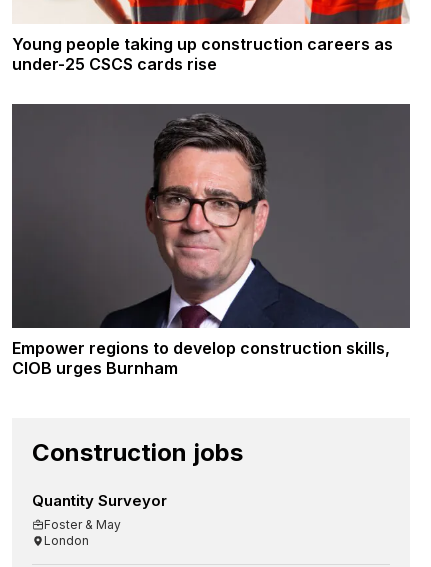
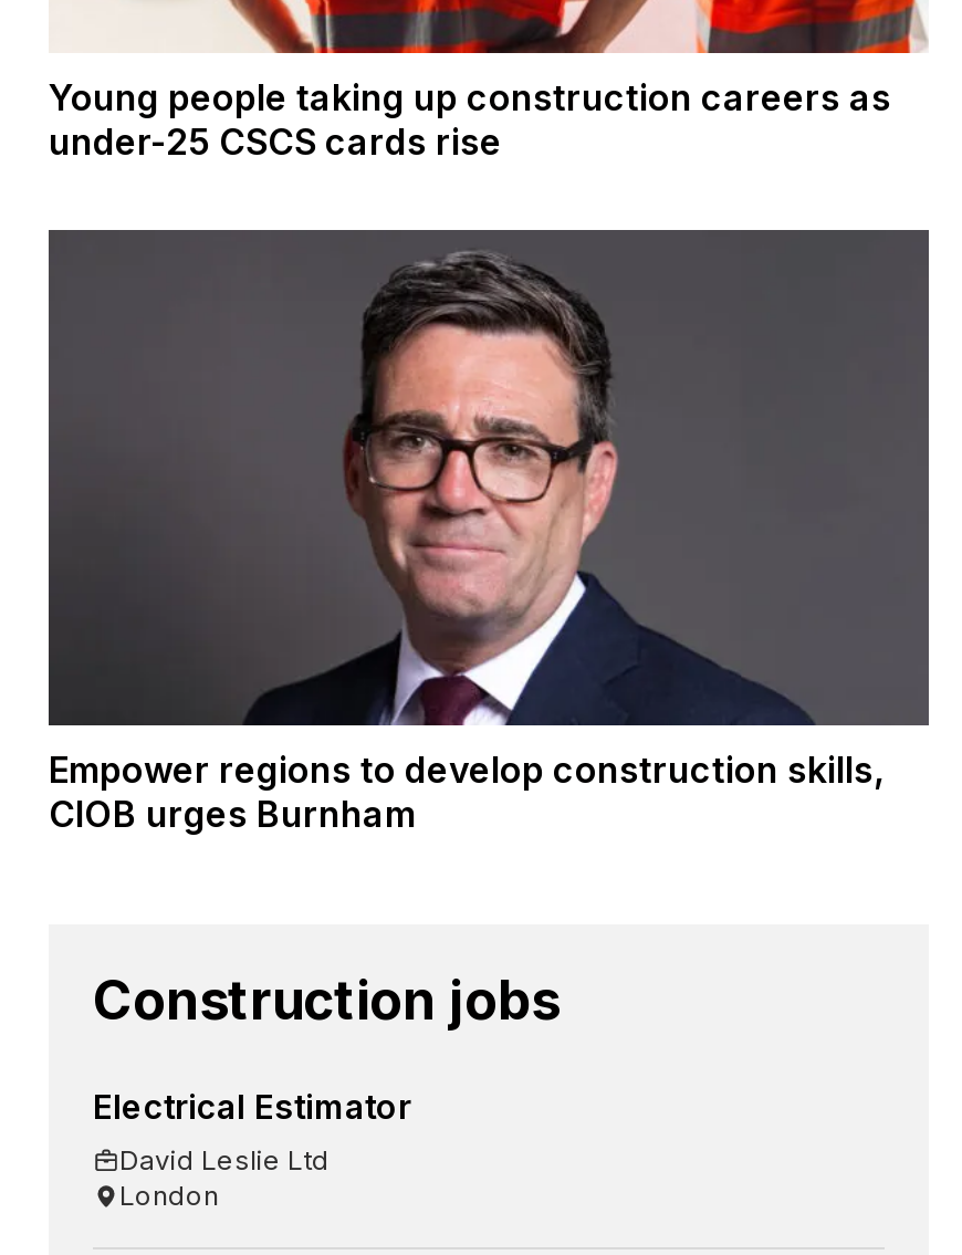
[32,491,167,532] Quantity Surveyor | Foster & May -> [93,1086,411,1176] Electrical Estimator | David Leslie Ltd

